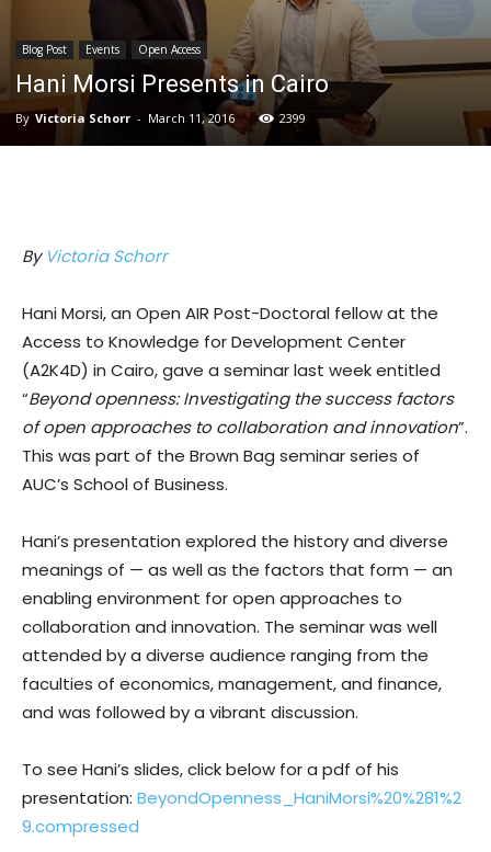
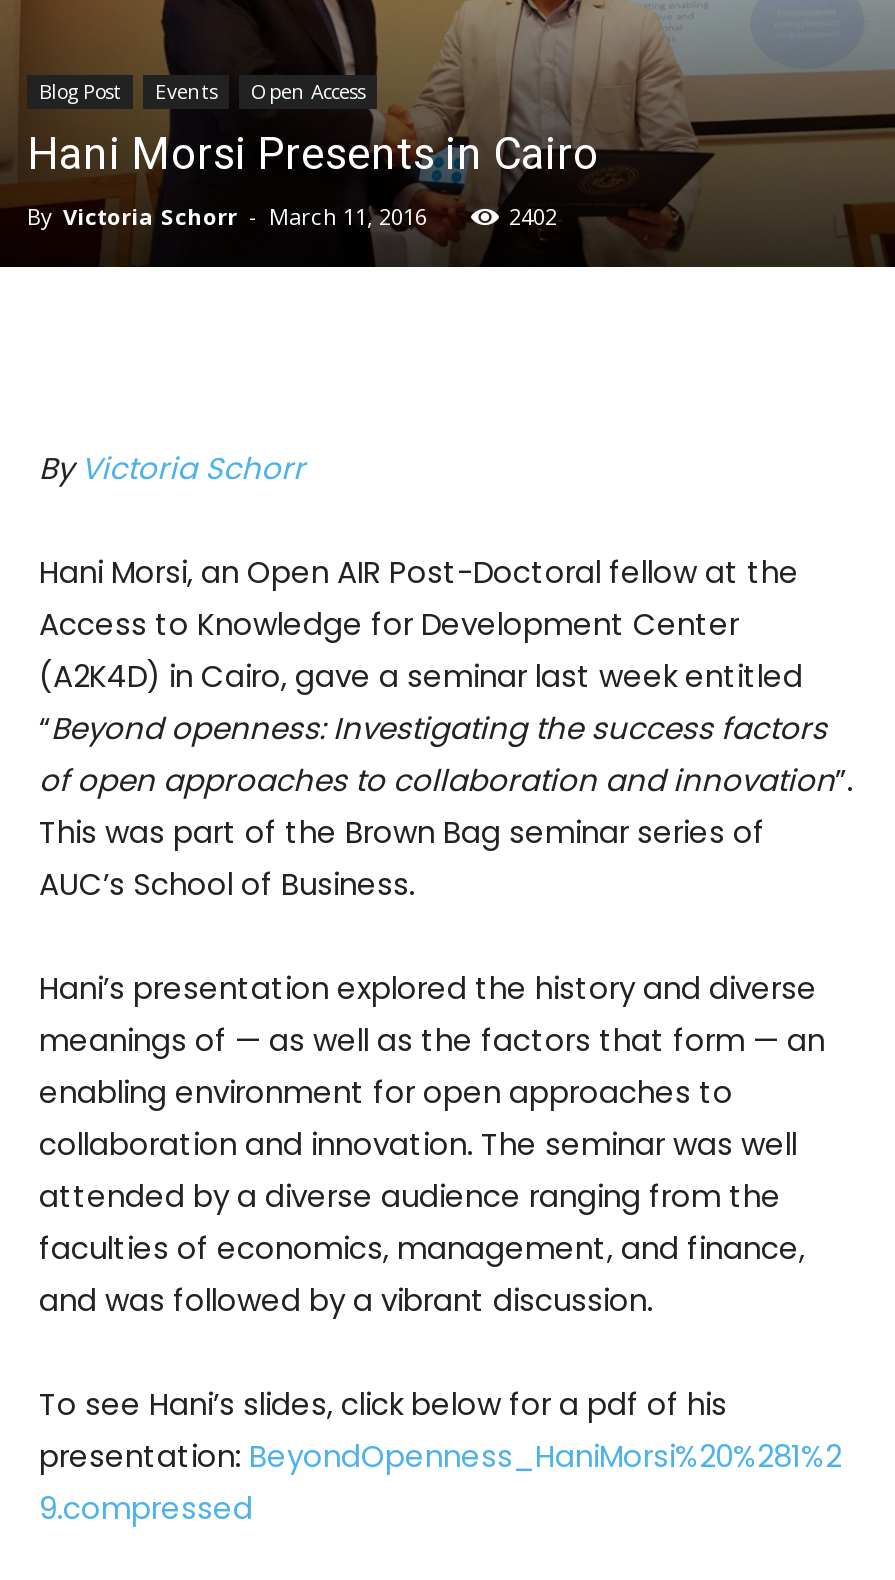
[279,110,306,126] 2399 -> [509,201,557,231] 2402

